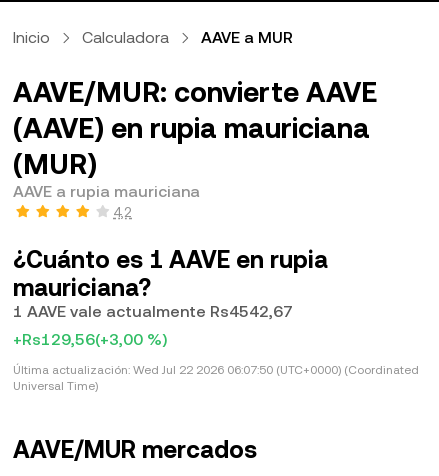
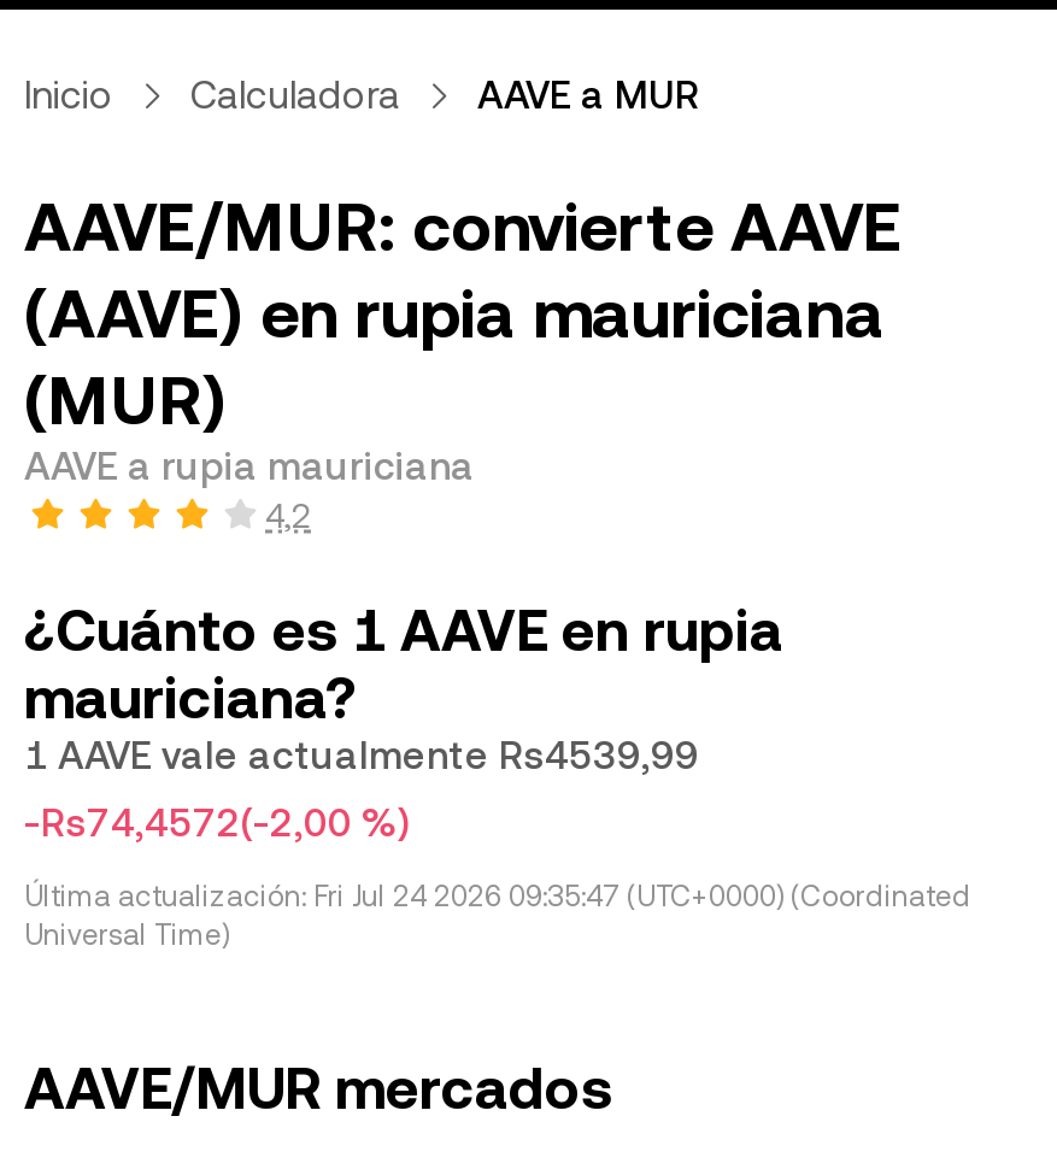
[13,302,293,321] 1 AAVE vale actualmente Rs4542,67 -> [24,733,699,779] 1 AAVE vale actualmente Rs4539,99
[13,330,167,349] +Rs129,56(+3,00 %) -> [24,800,410,846] -Rs74,4572(-2,00 %)
[13,363,419,377] Última actualización: Wed Jul 22 2026 06:07:50 (UTC+0000) (Coordinated -> [24,880,971,914] Última actualización: Fri Jul 24 2026 09:35:47 (UTC+0000) (Coordinated

